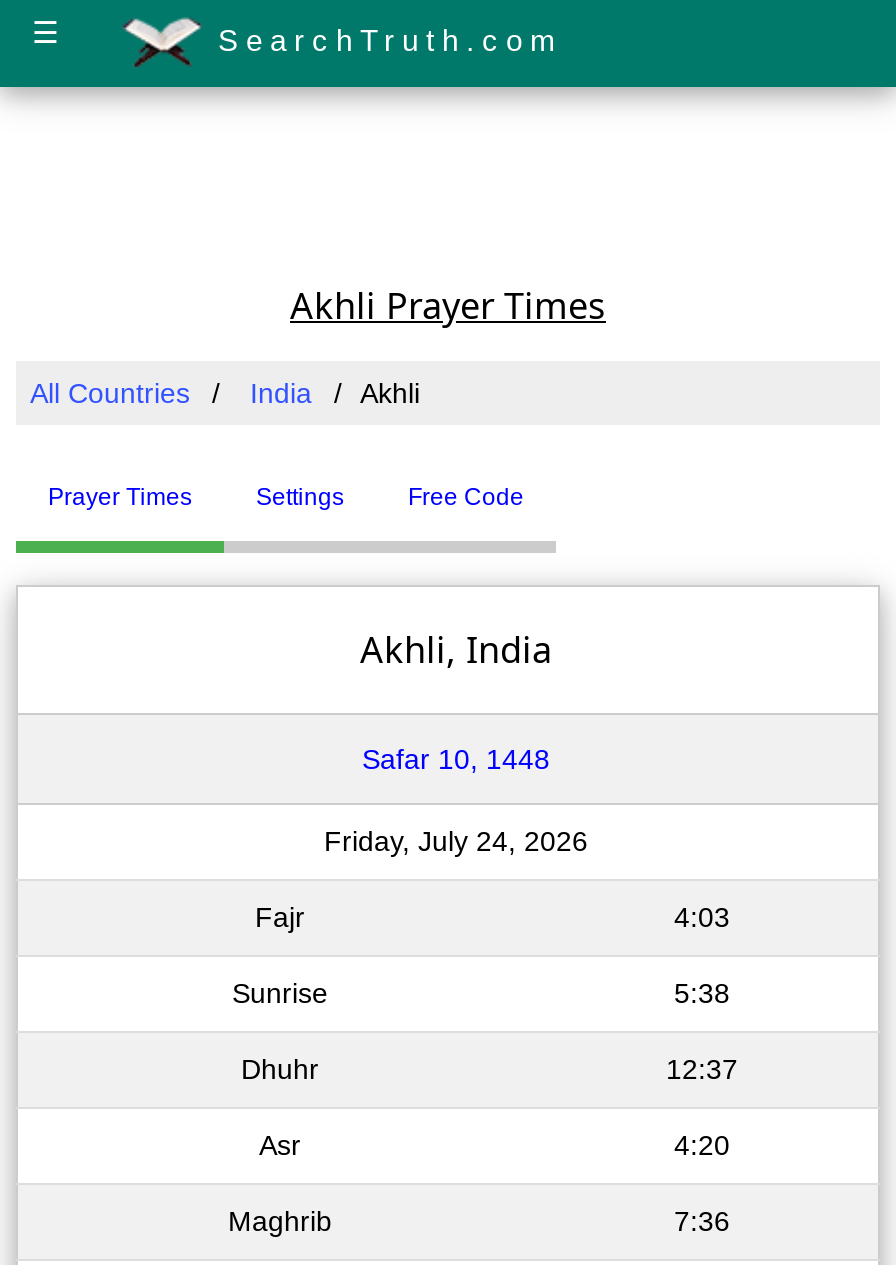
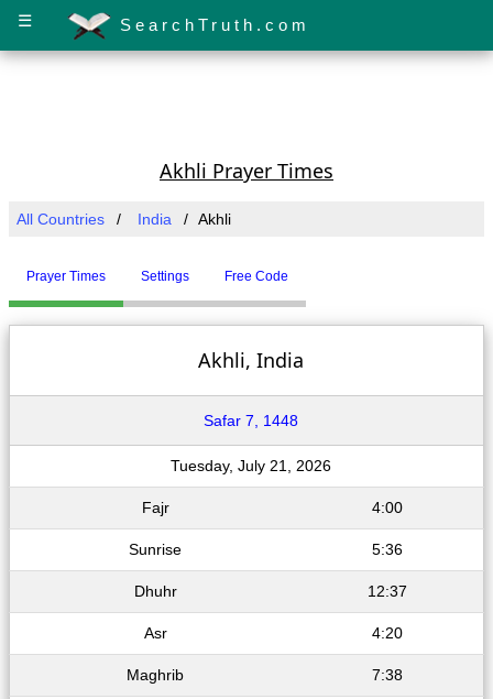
[362,743,550,775] Safar 10, 1448 -> [204,412,298,429] Safar 7, 1448
[324,825,588,857] Friday, July 24, 2026 -> [171,457,331,474] Tuesday, July 21, 2026
[674,901,730,933] 4:03 -> [372,499,403,516] 4:00
[674,977,730,1009] 5:38 -> [372,540,403,558] 5:36
[674,1205,730,1237] 7:36 -> [372,666,403,684] 7:38

